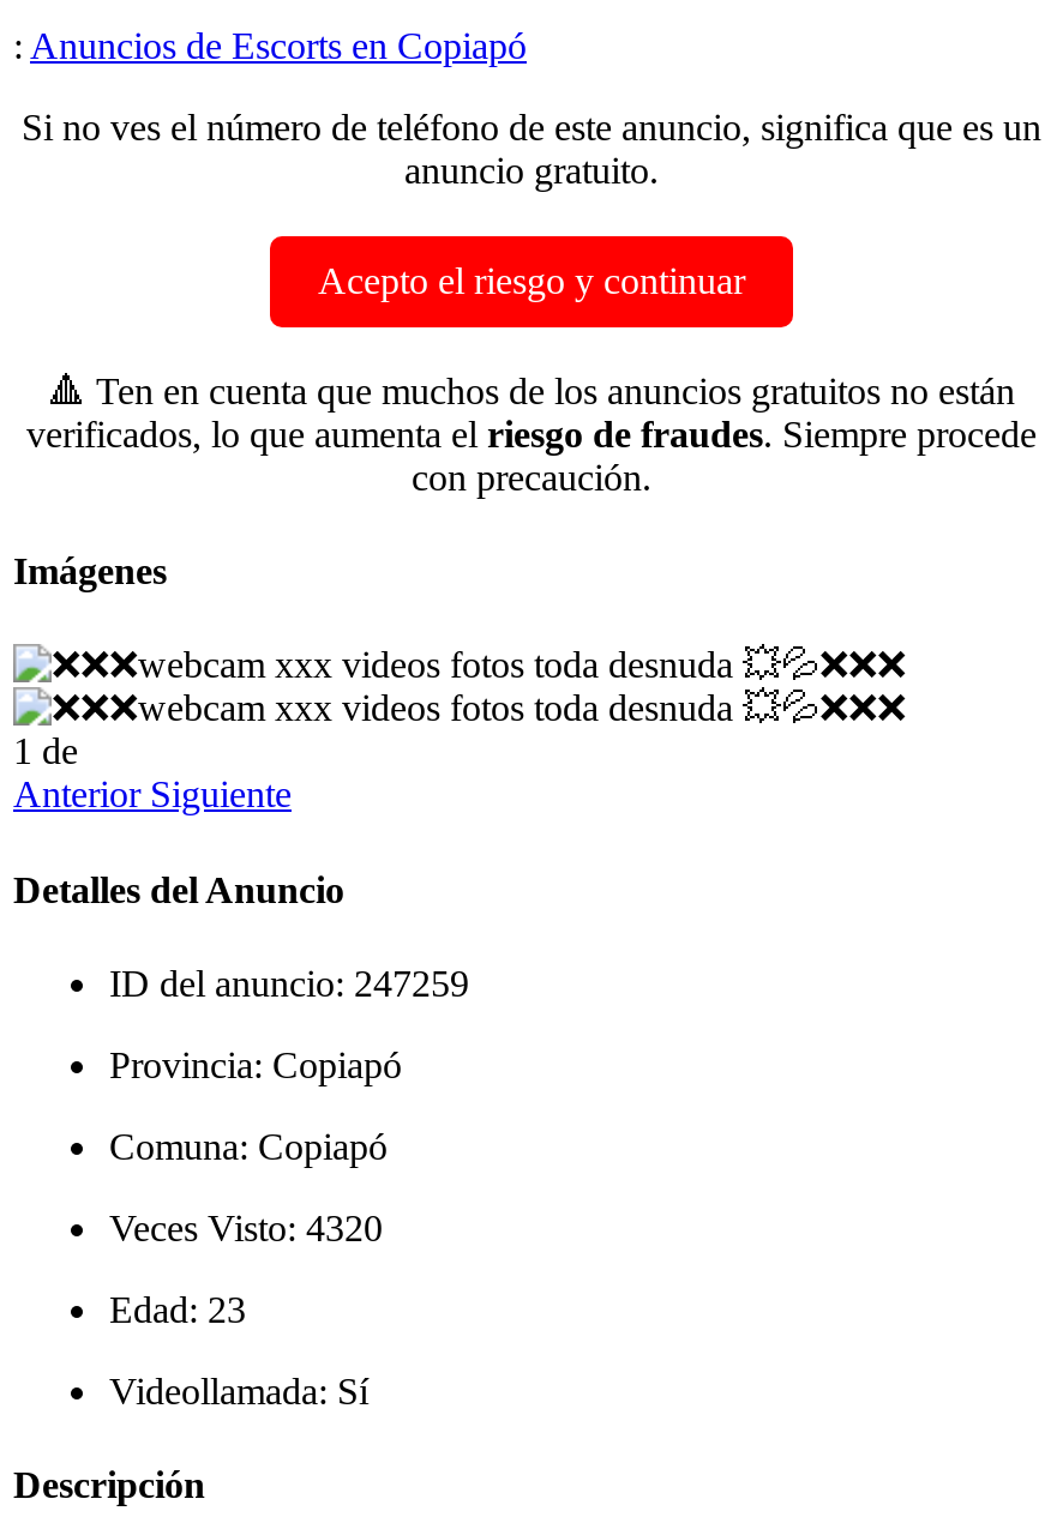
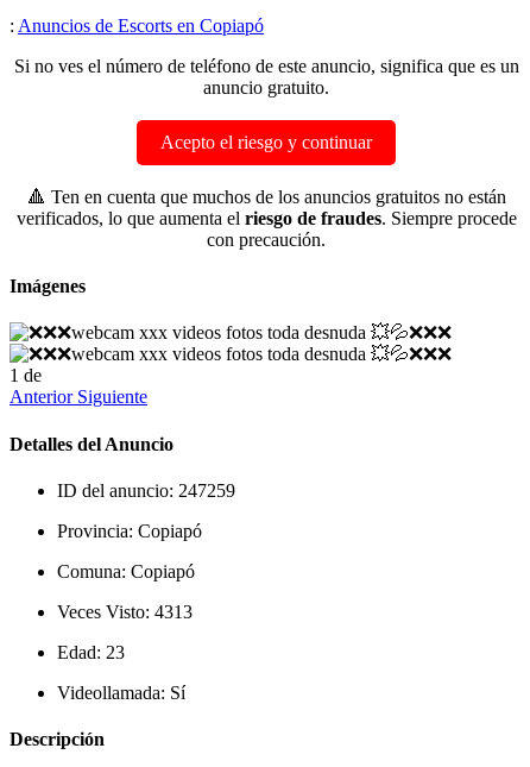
[109,1207,383,1248] Veces Visto: 4320 -> [57,602,193,622] Veces Visto: 4313

